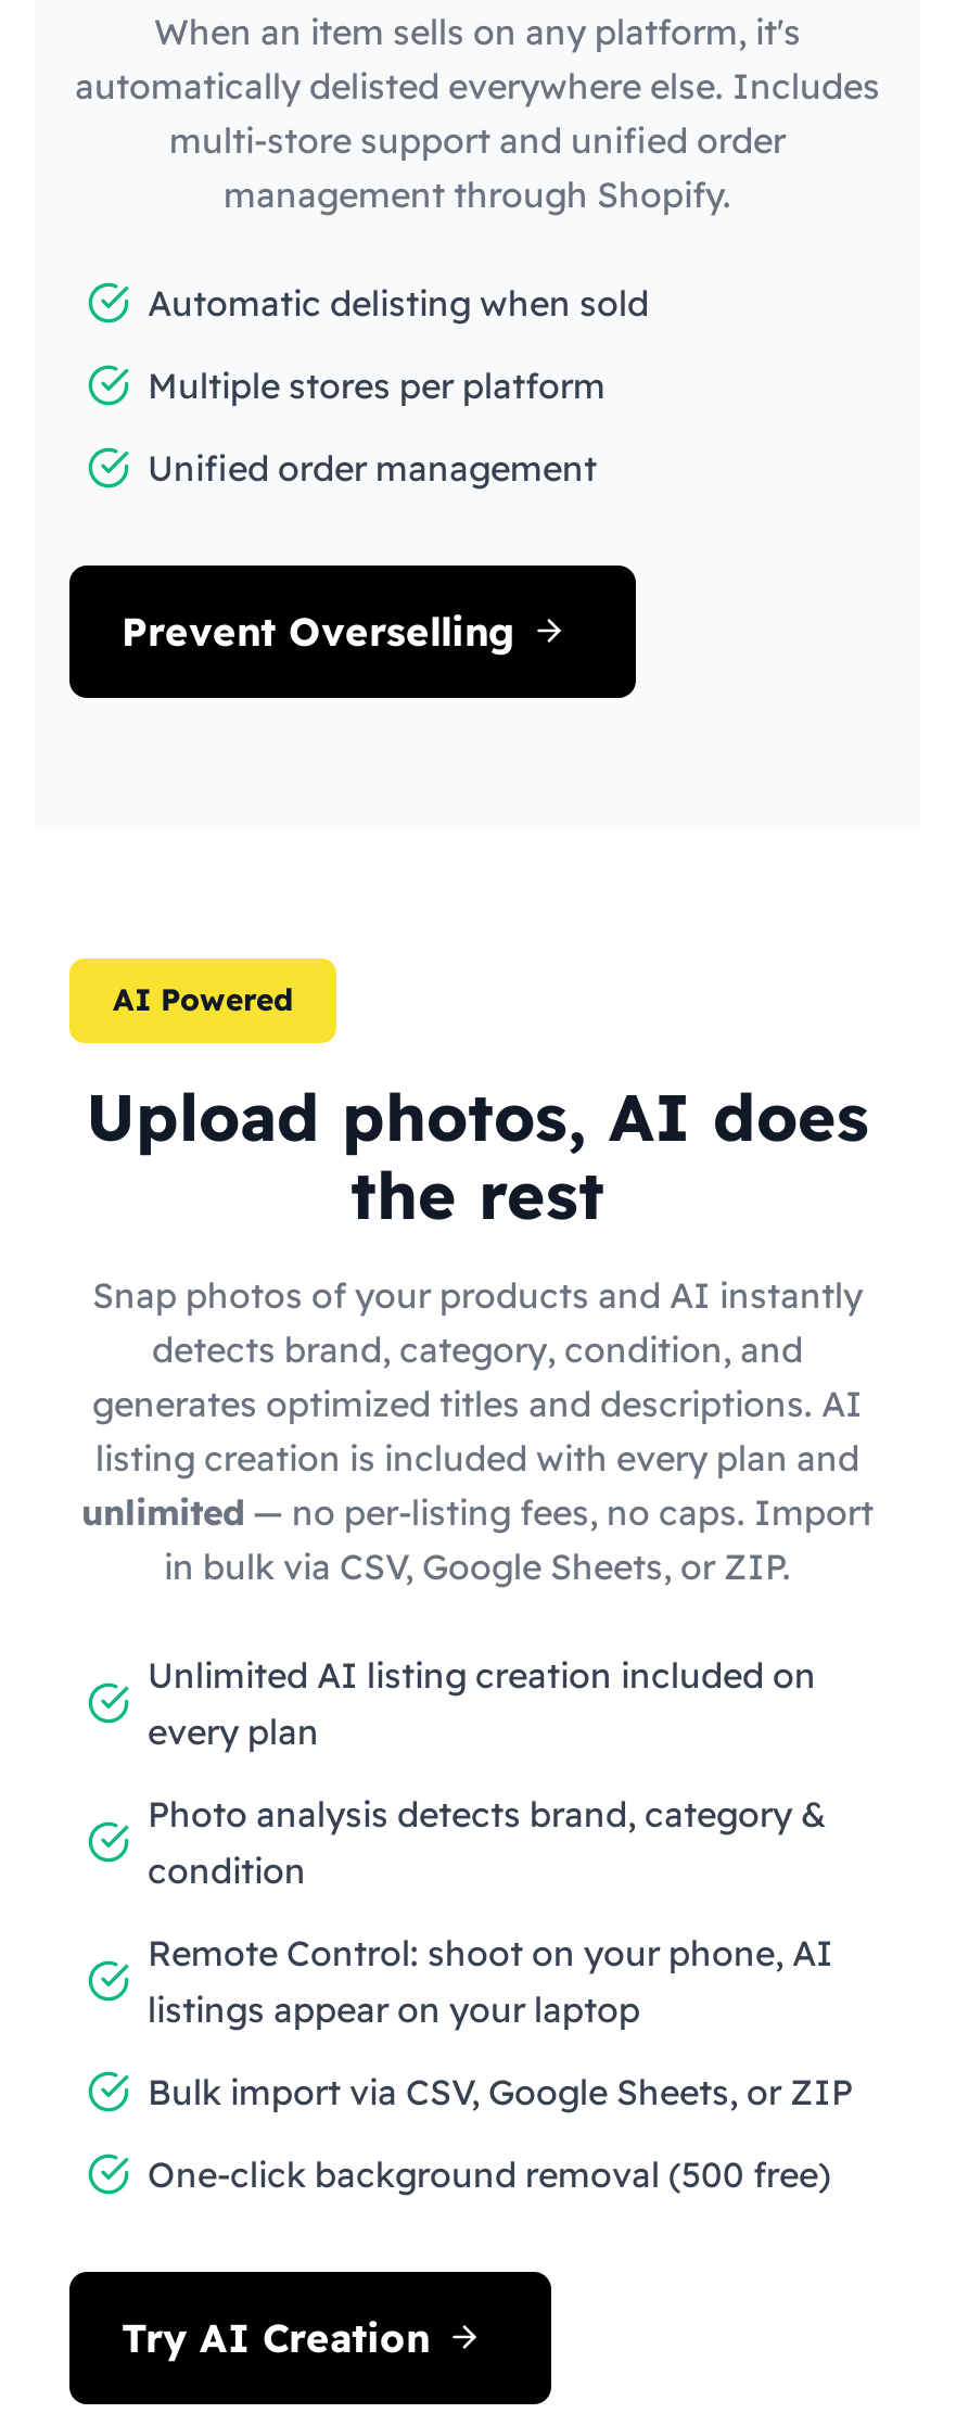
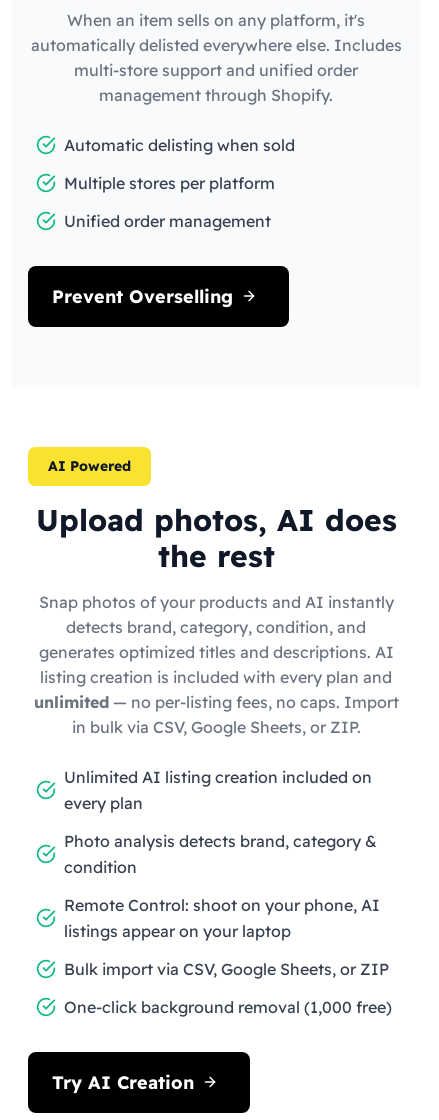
[148,2152,831,2196] One-click background removal (500 free) -> [64,997,392,1017] One-click background removal (1,000 free)

